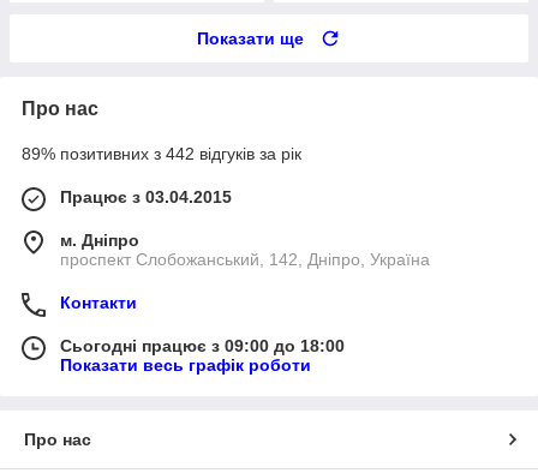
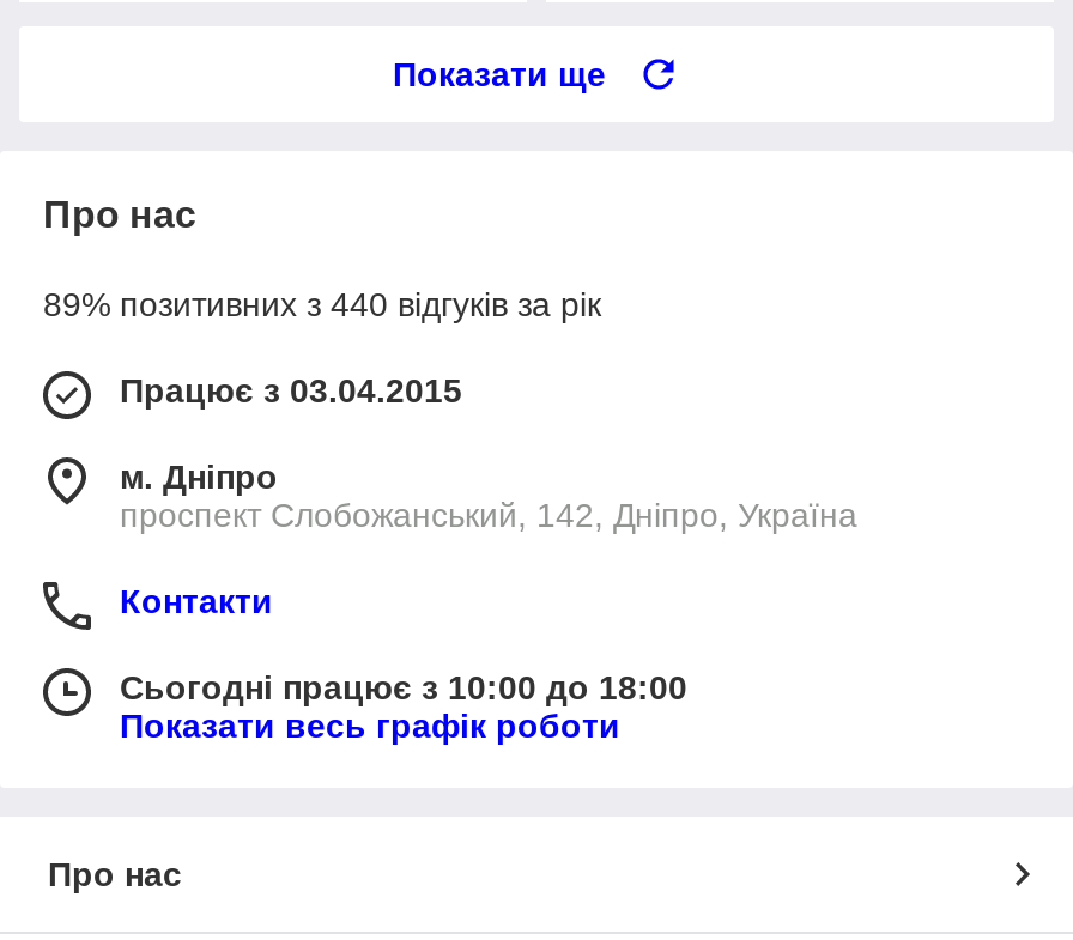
[22,144,301,163] 89% позитивних з 442 відгуків за рік -> [43,285,601,323] 89% позитивних з 440 відгуків за рік
[60,336,345,355] Сьогодні працює з 09:00 до 18:00 -> [120,668,687,706] Сьогодні працює з 10:00 до 18:00

